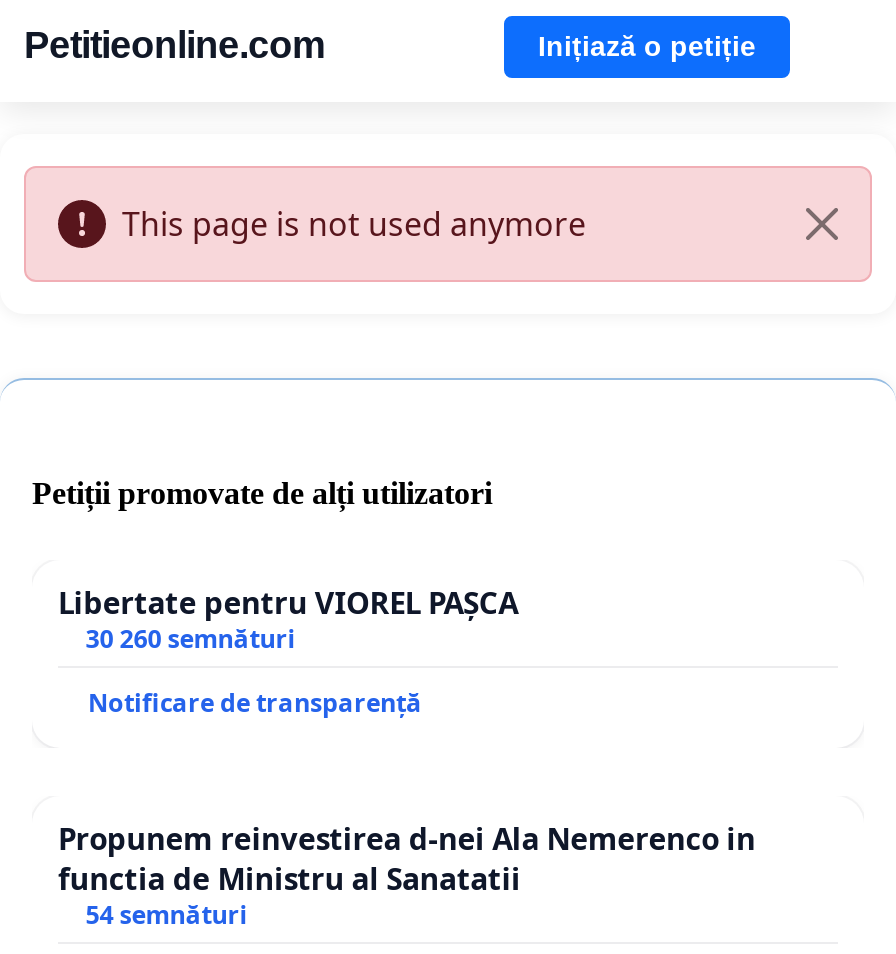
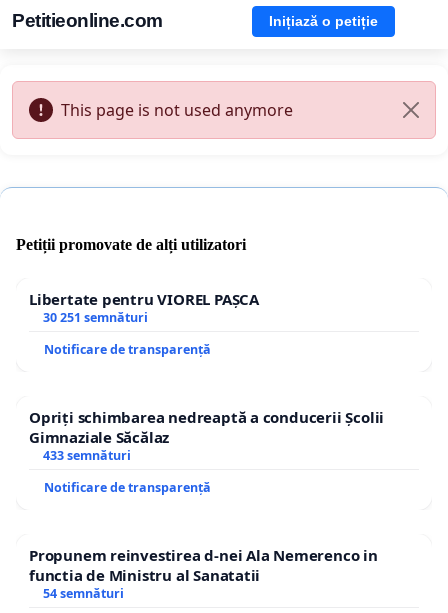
[86,623,296,657] 30 260 semnături -> [29,309,384,464] 30 251 semnături | Notificare de transparență | Opriți schimbarea nedreaptă a conducerii Școlii | Gimnaziale Săcălaz | 433 semnături

